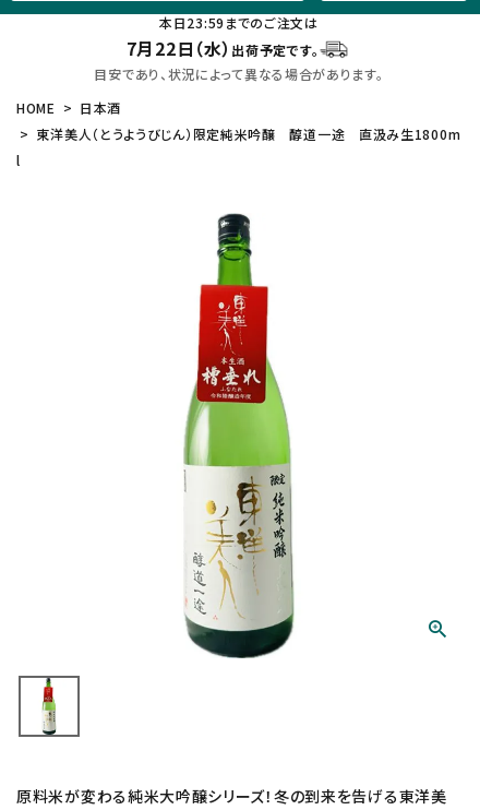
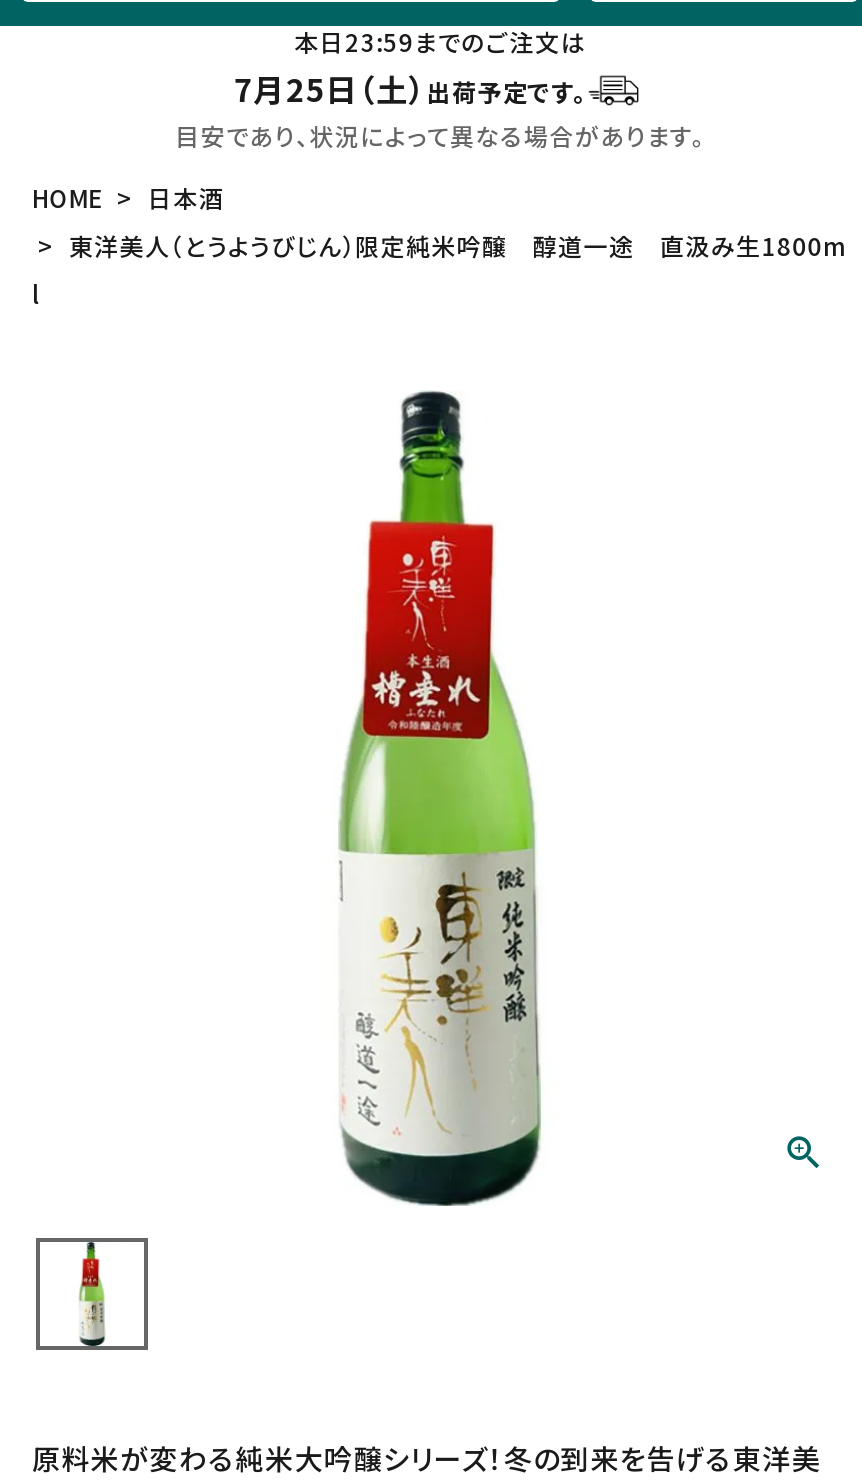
[126,36,319,60] 7月22日（水）出荷予定です。 -> [233,66,586,110] 7月25日（土）出荷予定です。

